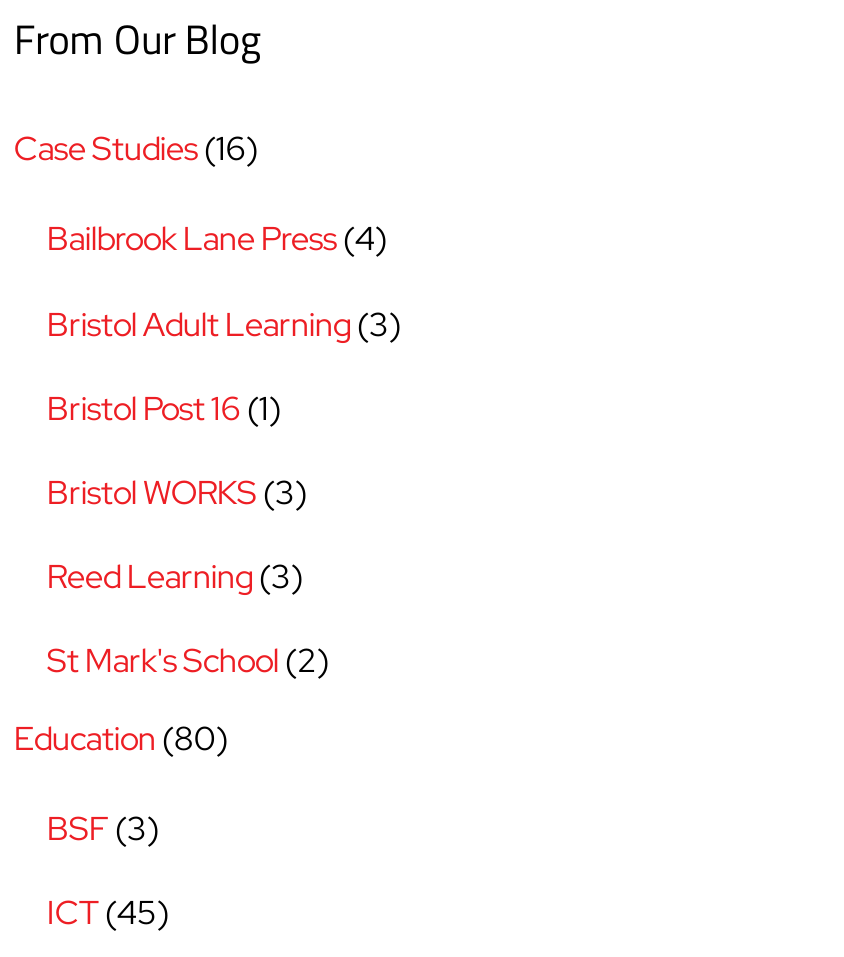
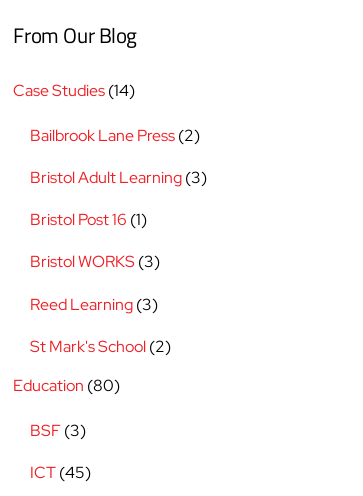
[14,126,258,170] Case Studies (16) -> [13,79,135,101] Case Studies (14)
[47,217,387,261] Bailbrook Lane Press (4) -> [30,124,200,146] Bailbrook Lane Press (2)

